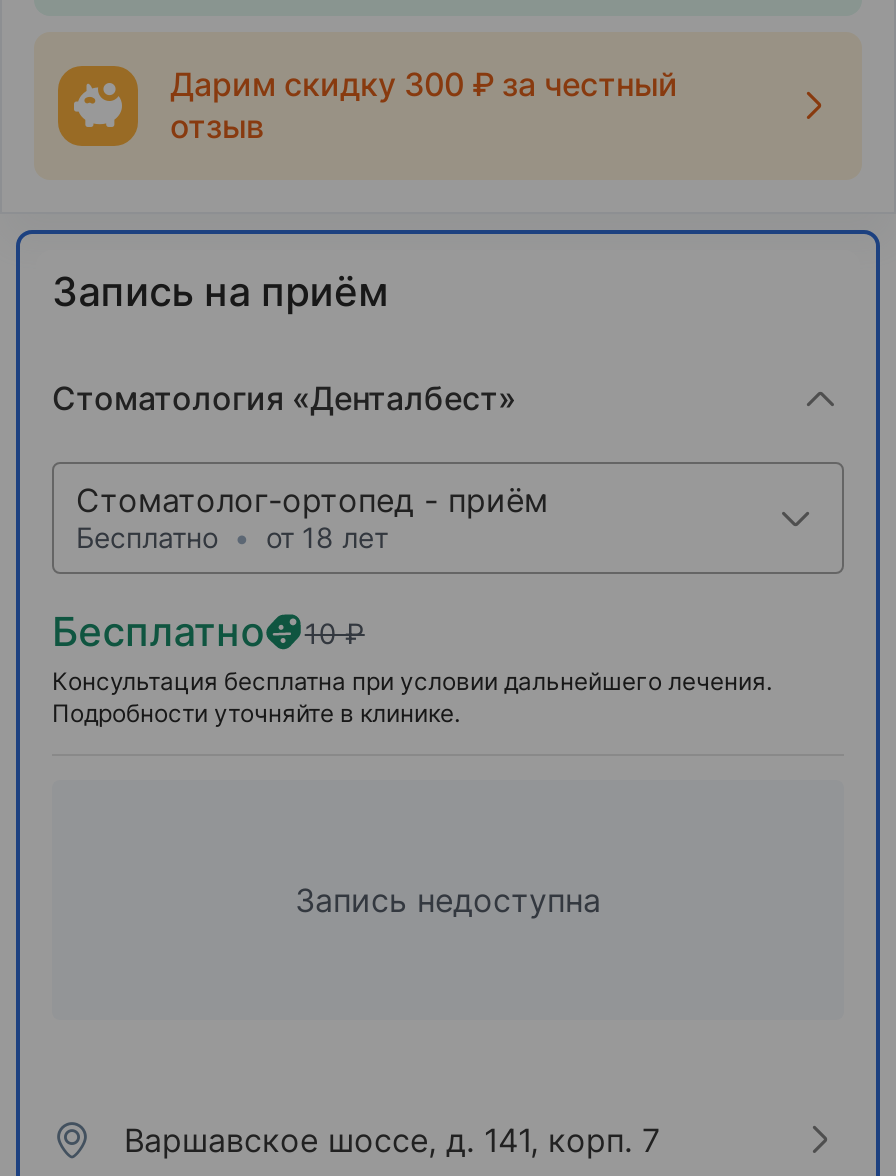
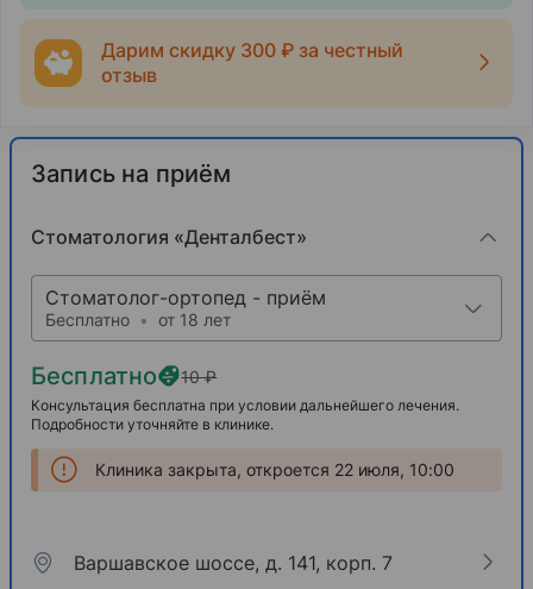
[295,880,601,920] Запись недоступна -> [95,459,454,480] Клиника закрыта, откроется 22 июля, 10:00

